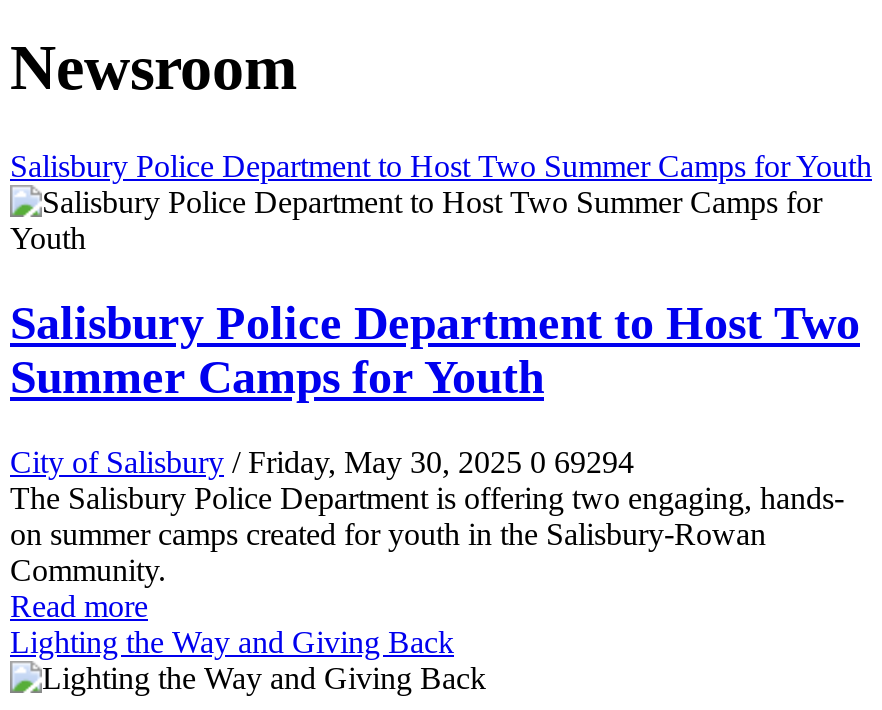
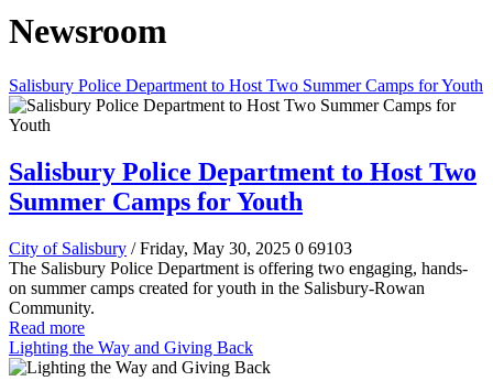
[10,444,634,478] City of Salisbury / Friday, May 30, 2025 0 69294 -> [9,239,352,257] City of Salisbury / Friday, May 30, 2025 0 69103

